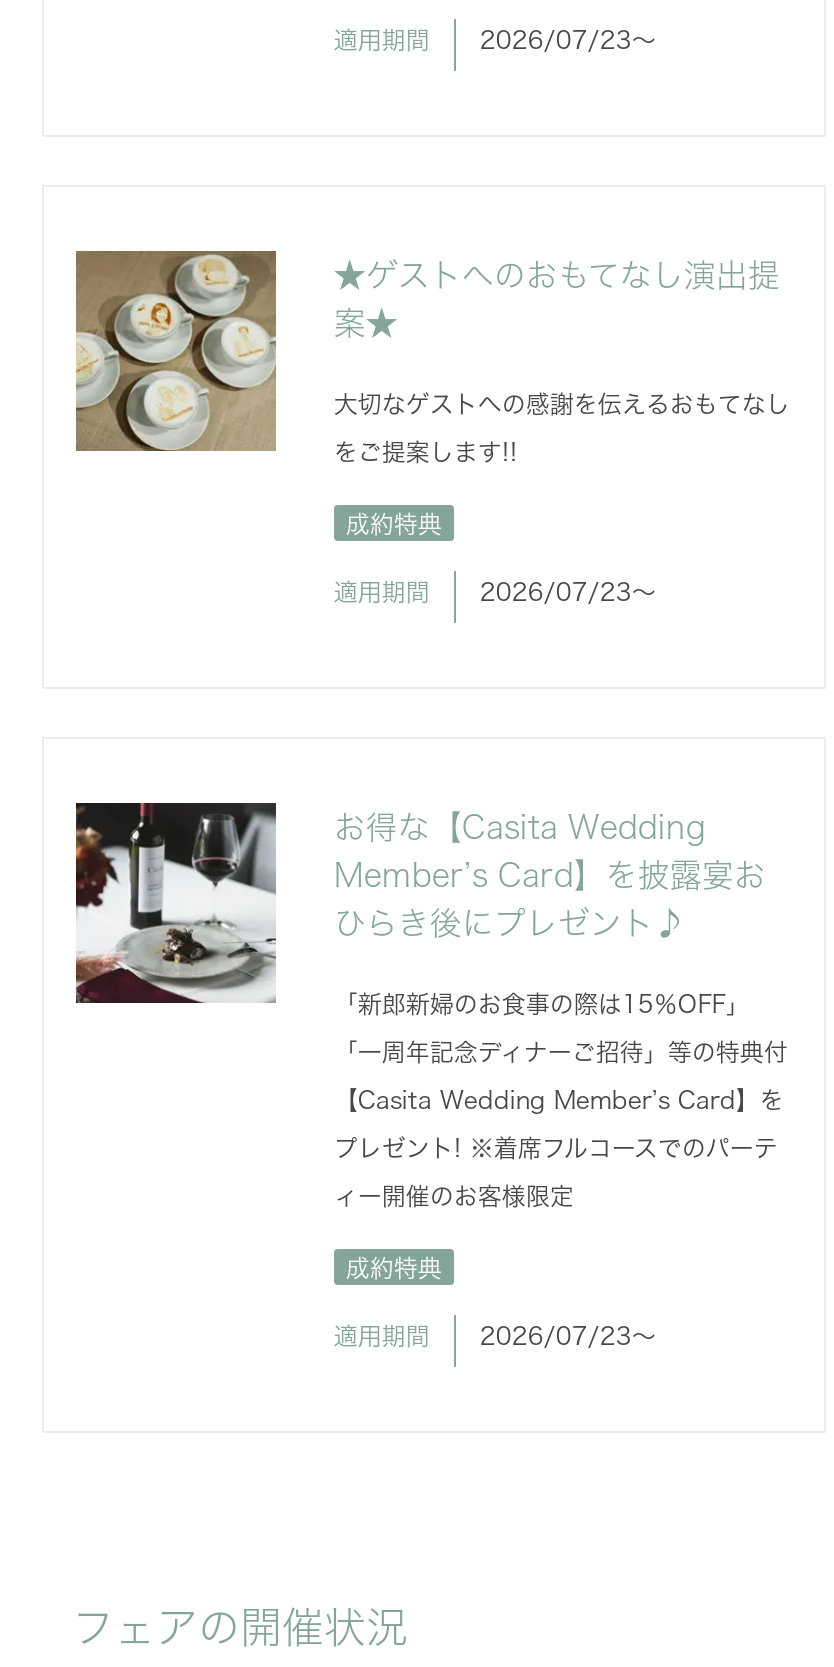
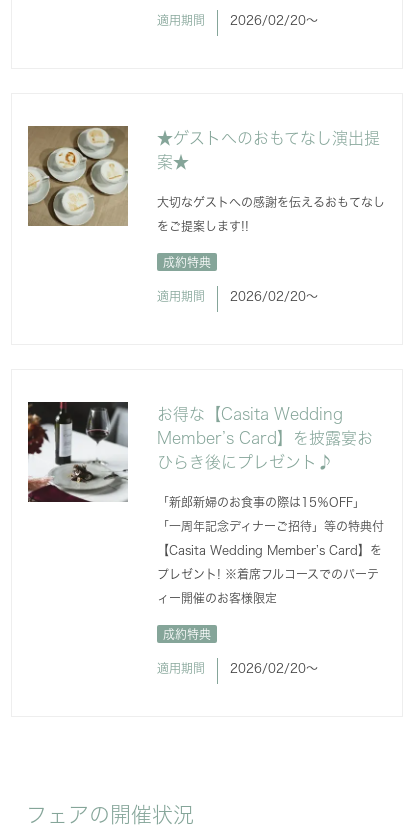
[480,26,656,50] 2026/07/23〜 -> [230,14,318,26] 2026/02/20〜
[480,578,656,602] 2026/07/23〜 -> [230,290,318,302] 2026/02/20〜
[480,1322,656,1346] 2026/07/23〜 -> [230,662,318,674] 2026/02/20〜

